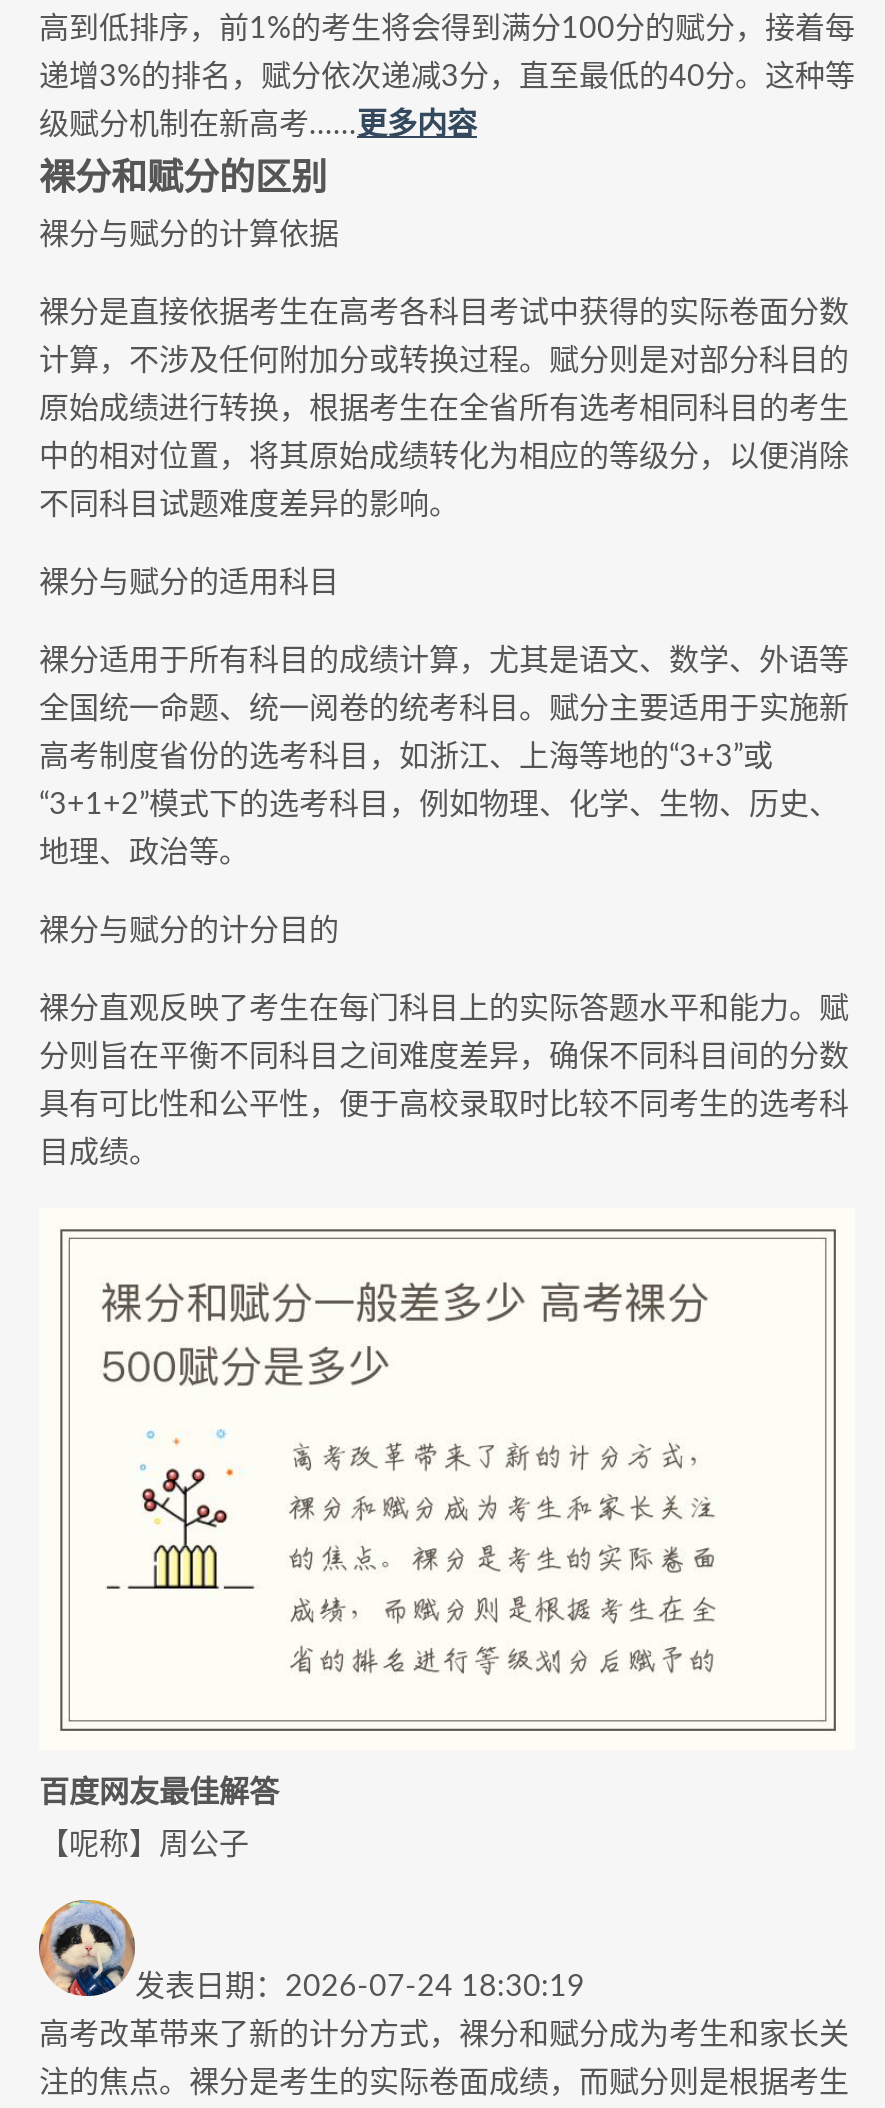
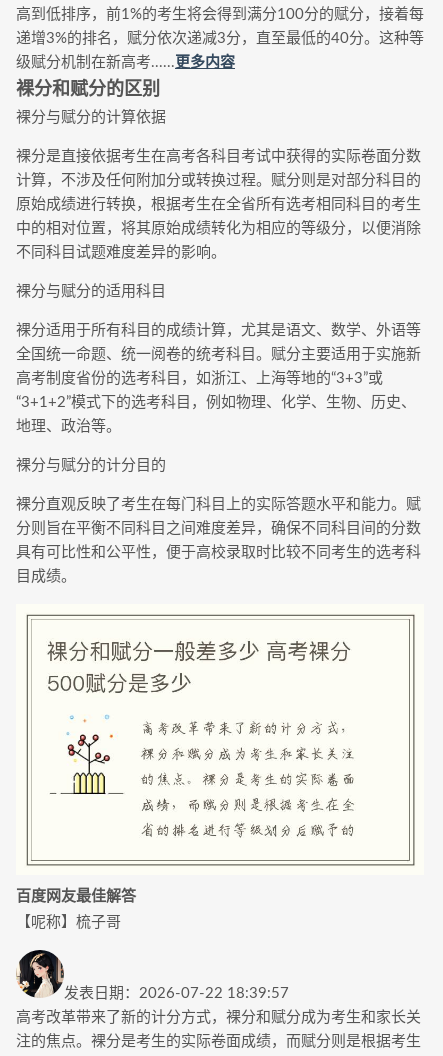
[39,1831,249,1861] 【呢称】周公子 -> [16,915,121,930] 【呢称】梳子哥
[37,1898,585,2003] [image] | 发表日期：2026-07-24 18:30:19 -> [16,949,289,1001] [image] | 发表日期：2026-07-22 18:39:57

